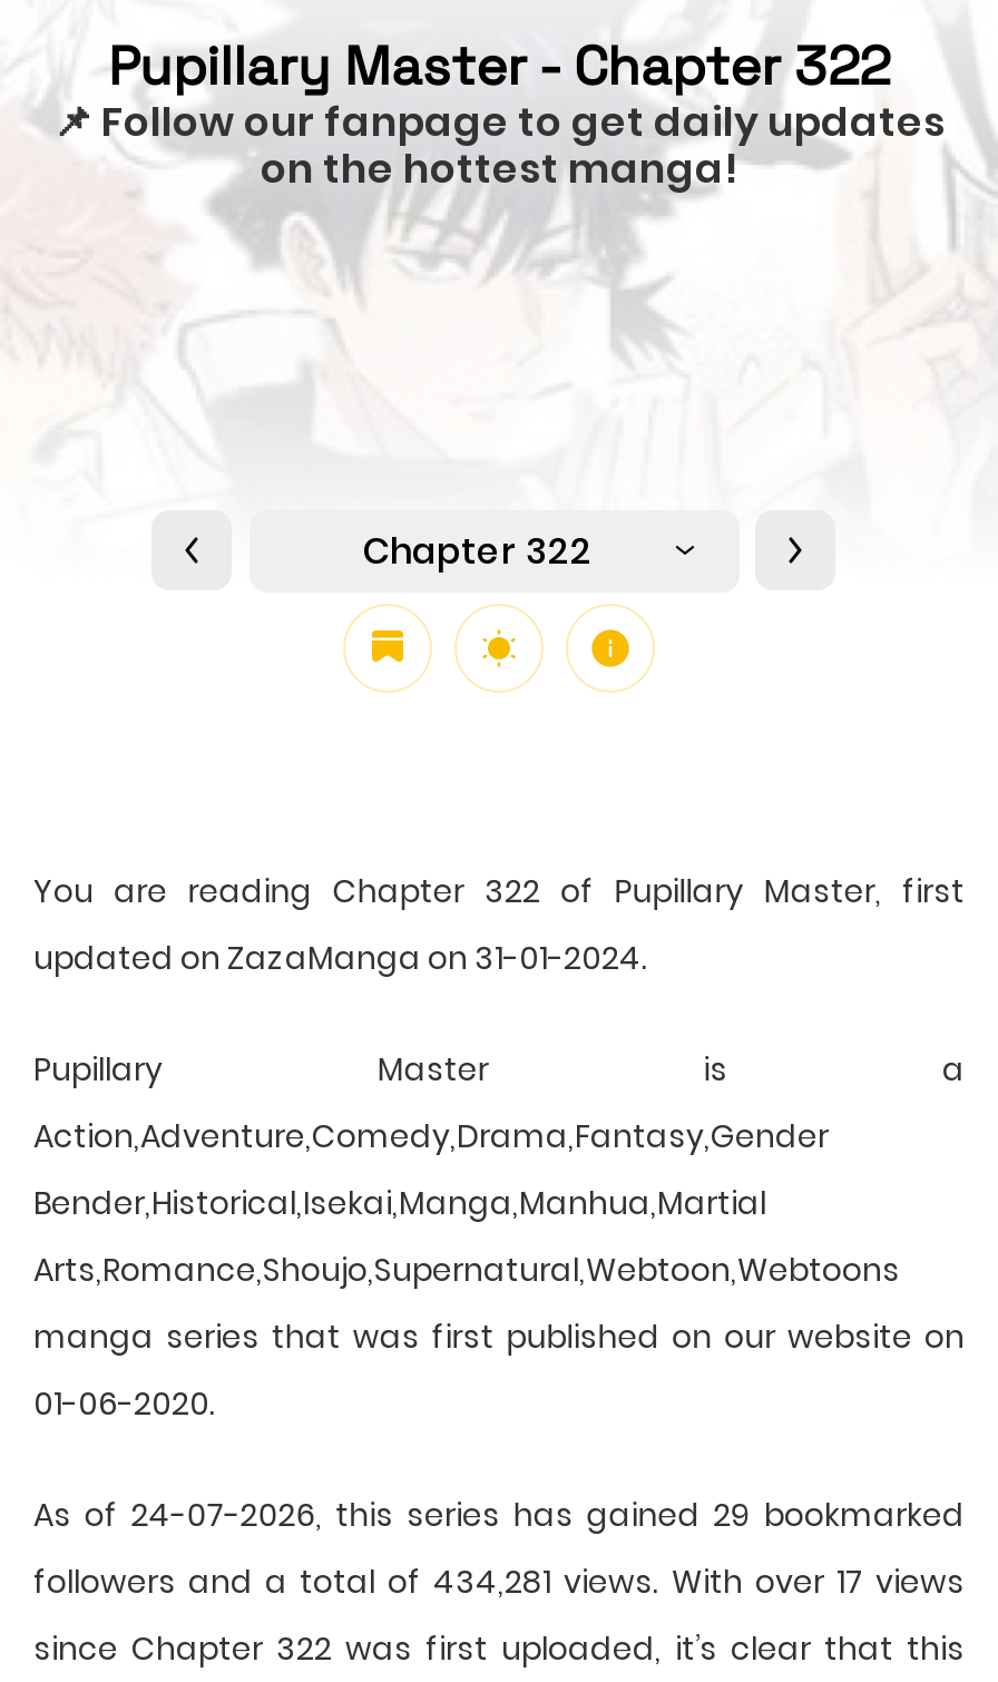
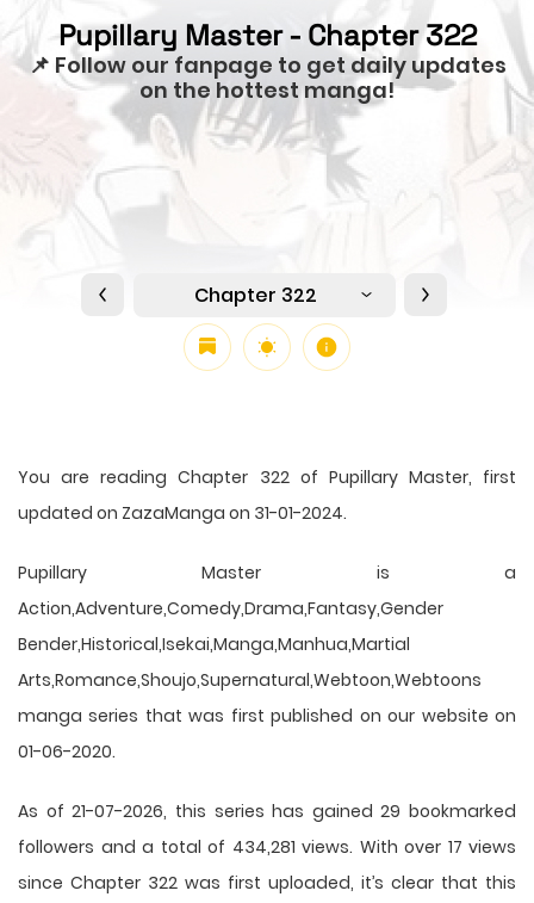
[33,1492,965,1537] As of 24-07-2026, this series has gained 29 bookmarked -> [18,799,516,823] As of 21-07-2026, this series has gained 29 bookmarked

